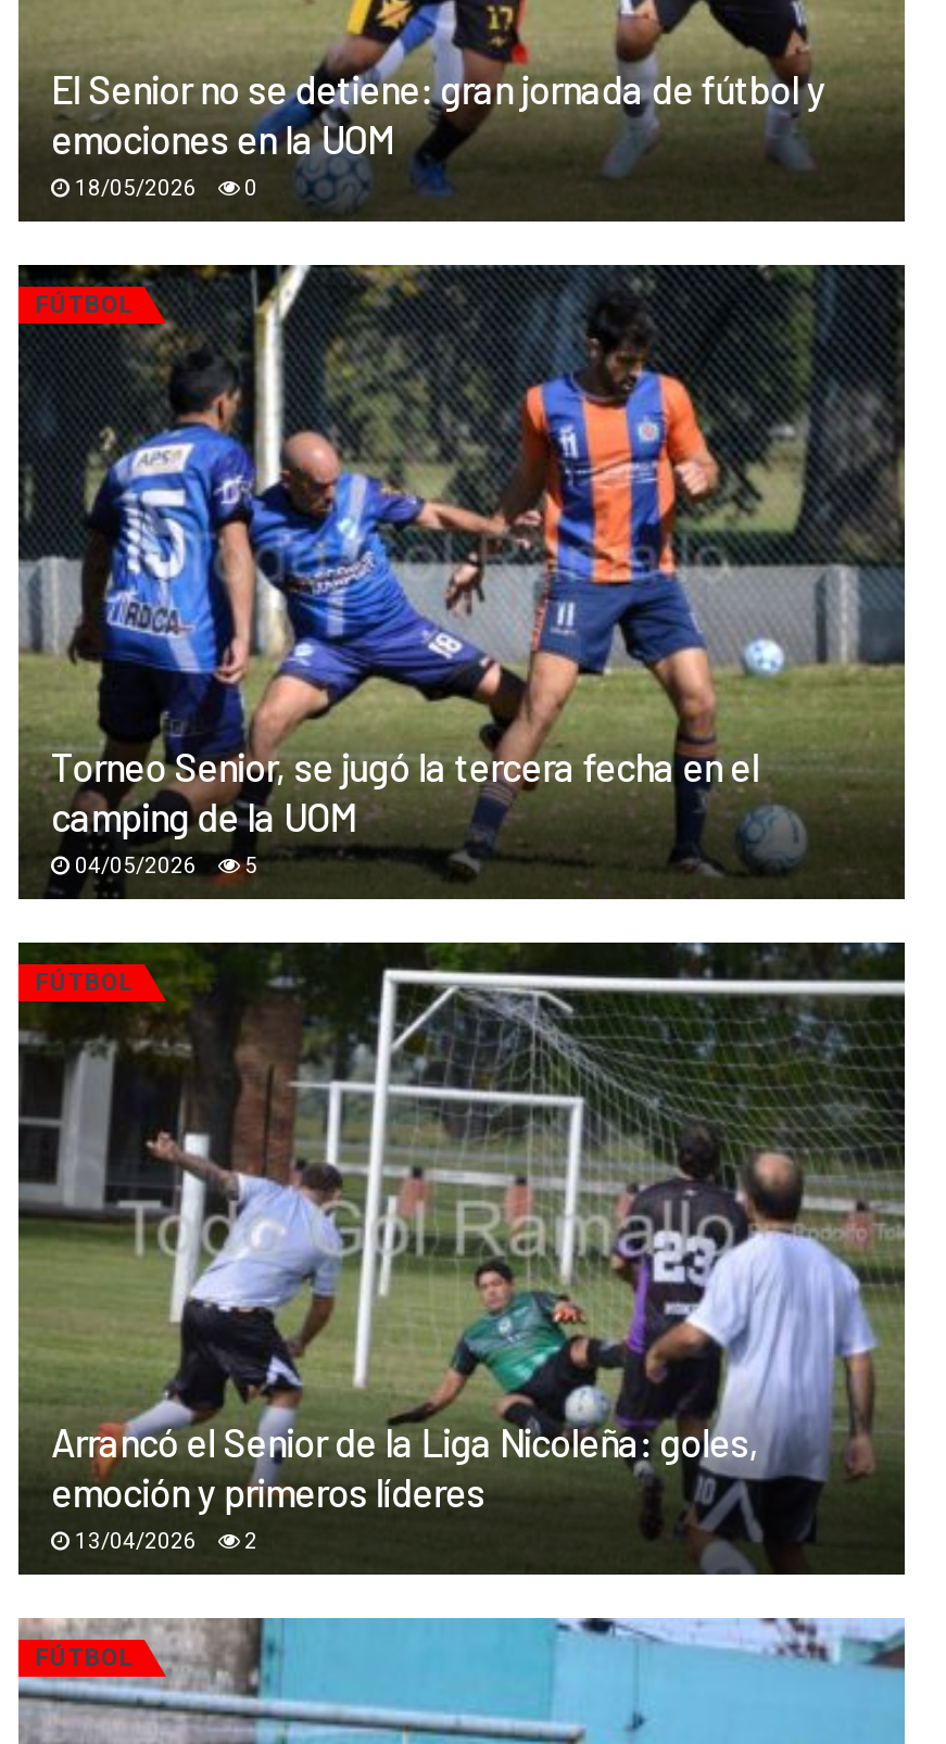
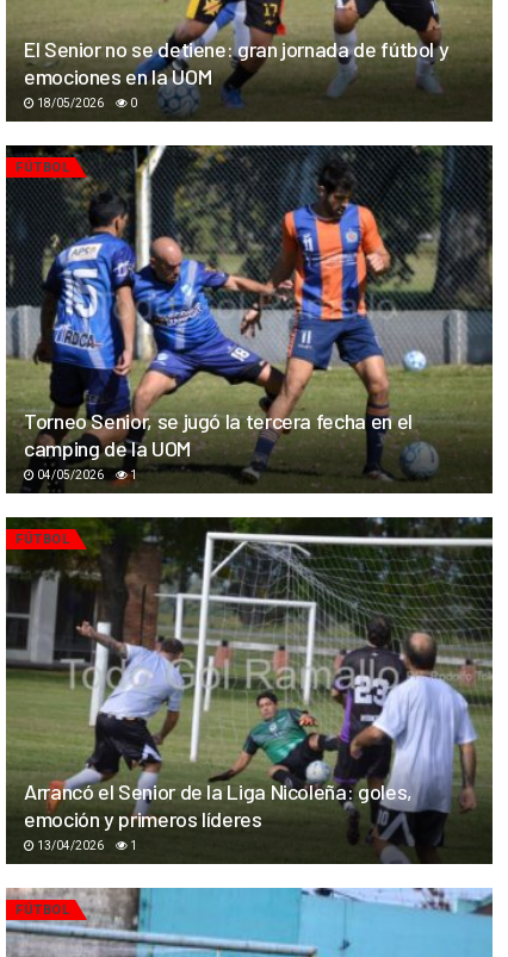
[71,853,257,877] 04/05/2026 5 -> [35,468,137,481] 04/05/2026 1
[71,1530,257,1554] 13/04/2026 2 -> [35,839,137,852] 13/04/2026 1

